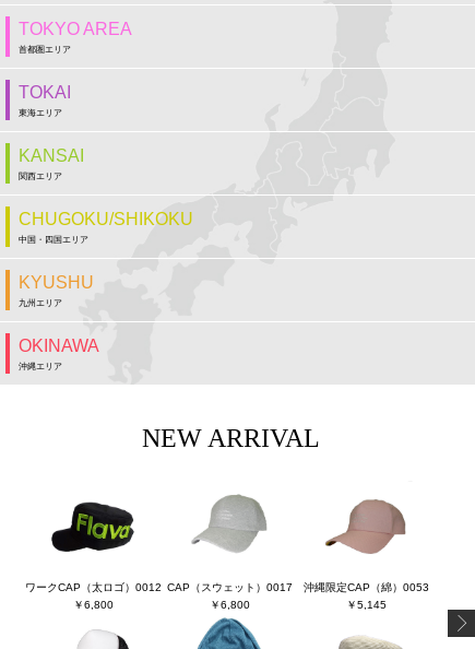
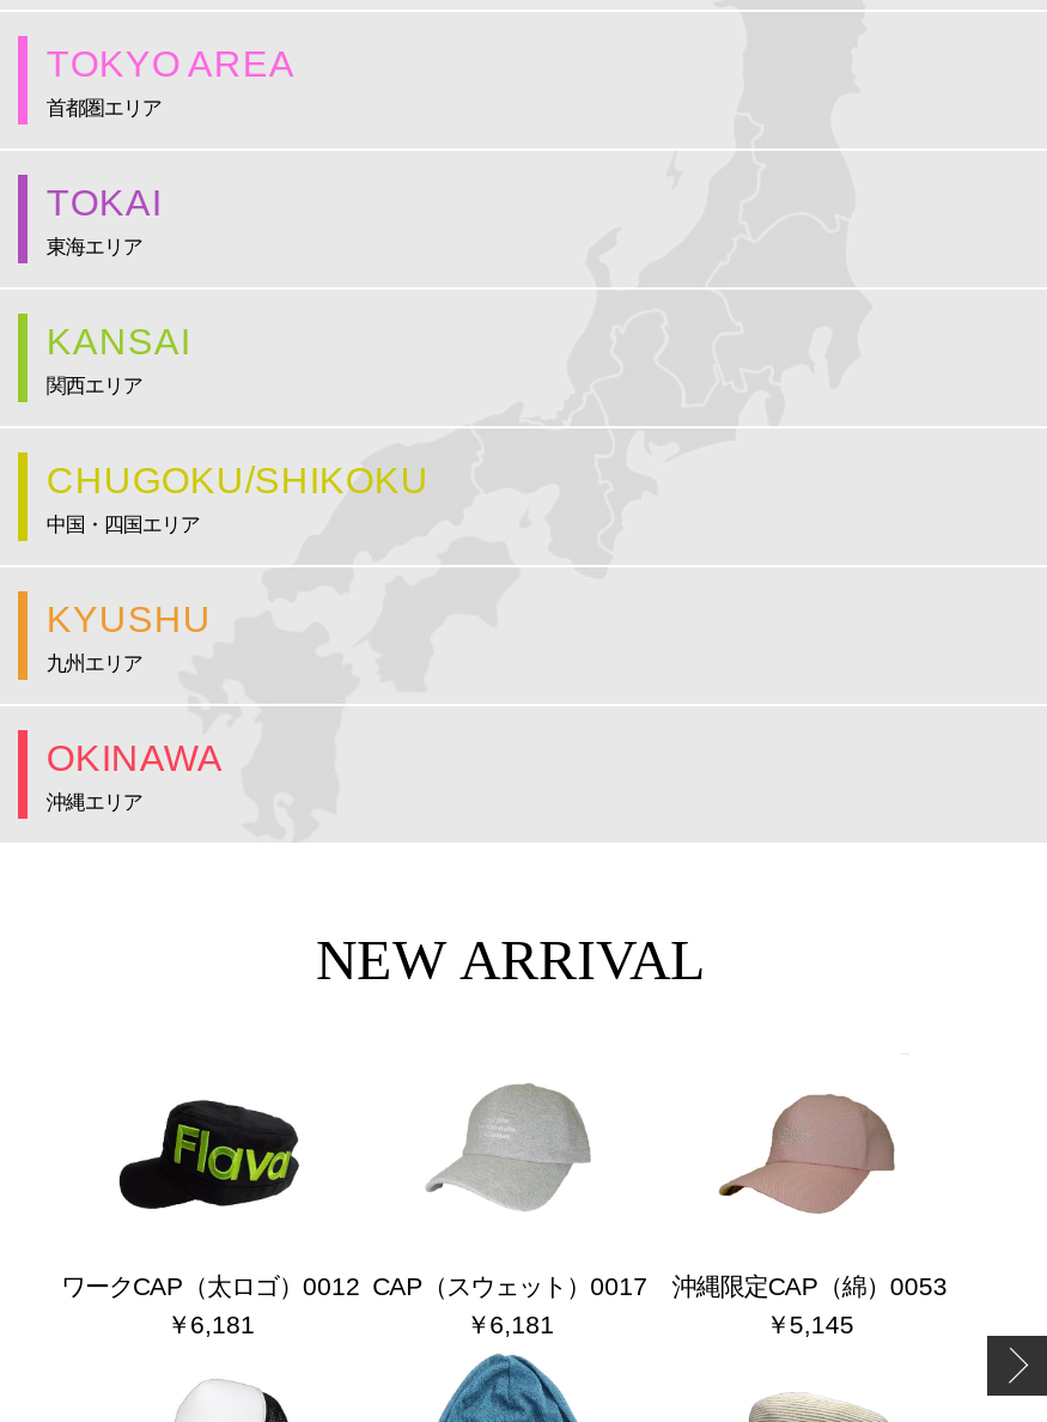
[73,598,113,610] ￥6,800 -> [166,1311,255,1337] ￥6,181
[210,598,250,610] ￥6,800 -> [466,1311,554,1337] ￥6,181

